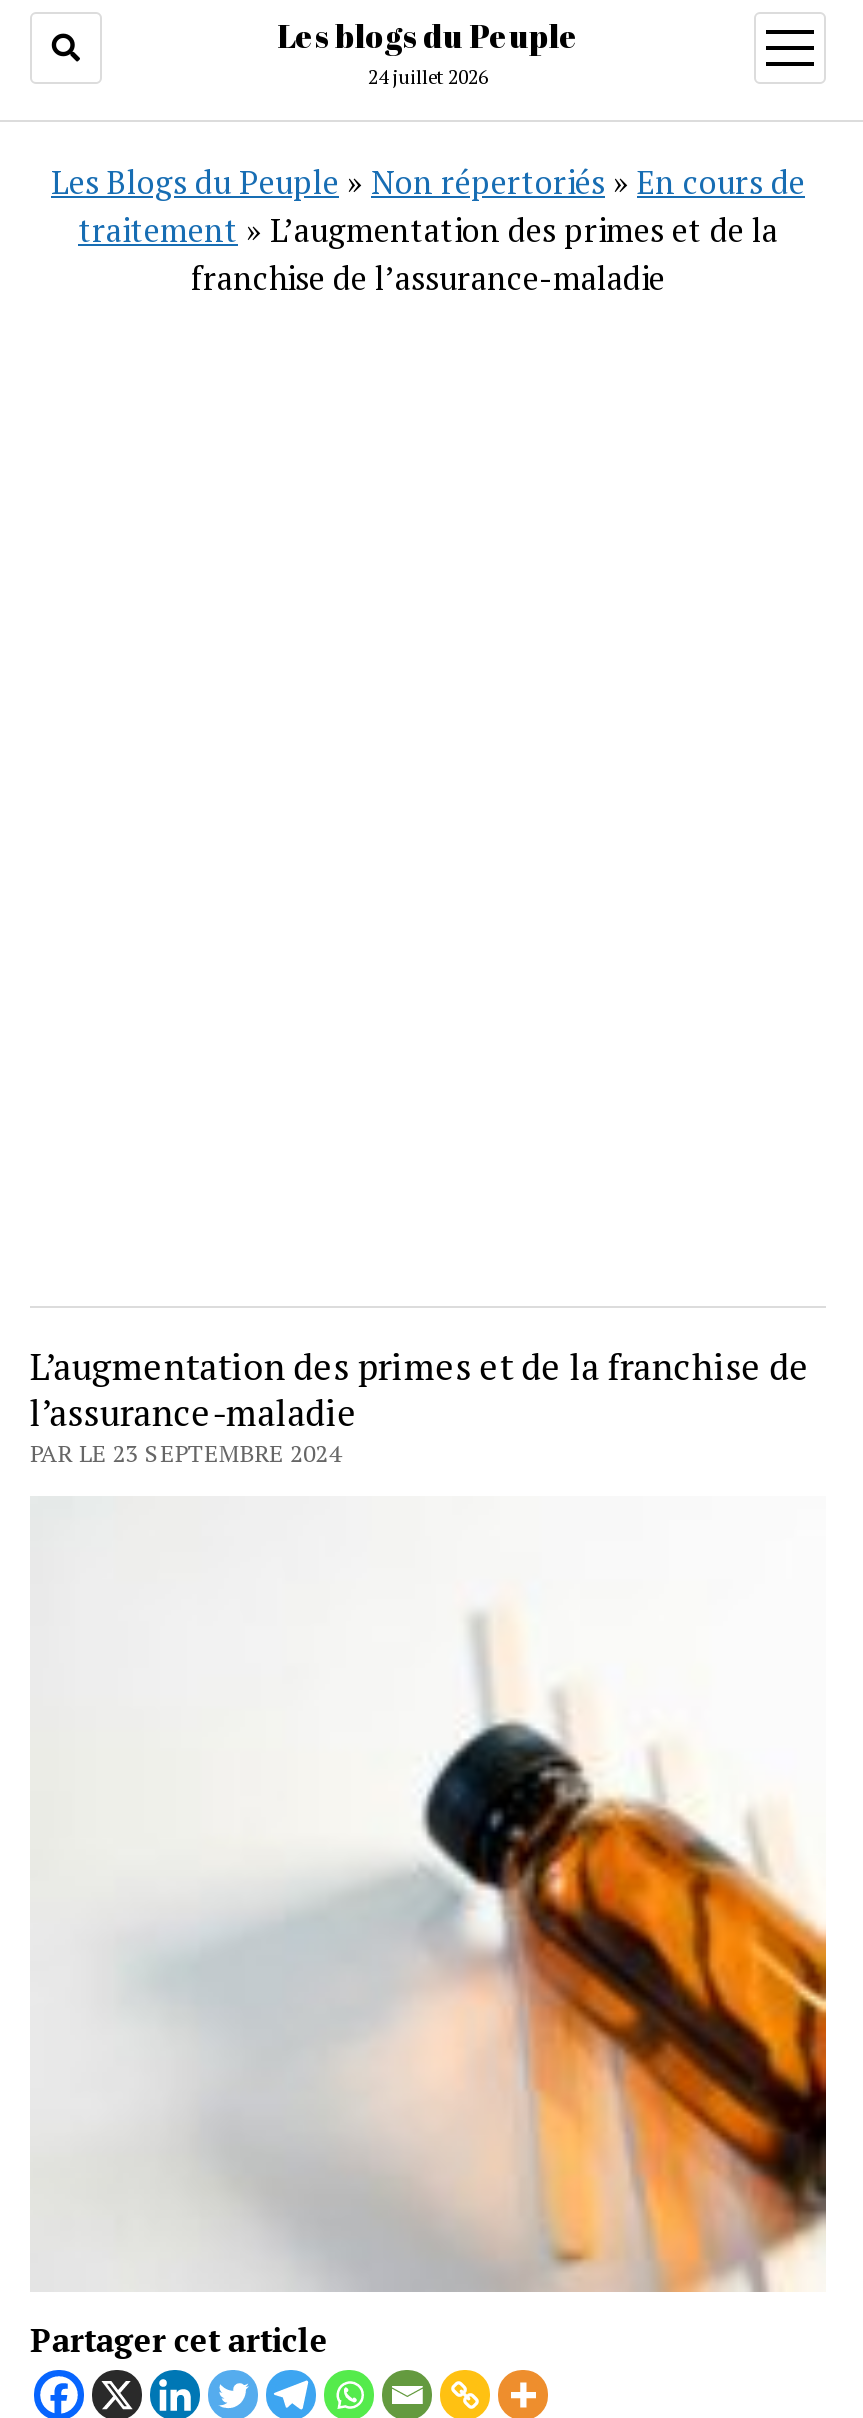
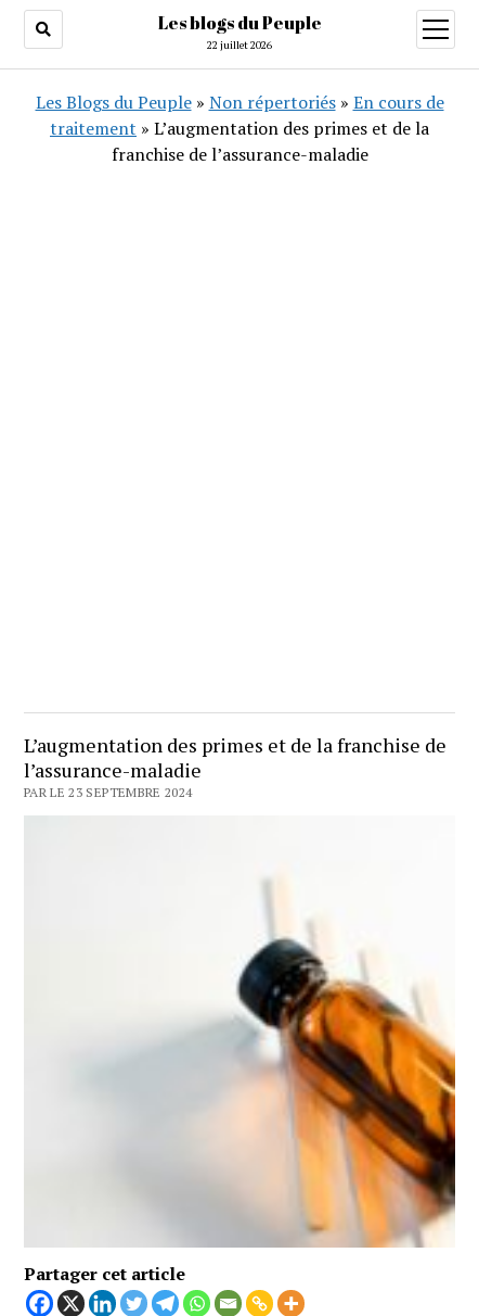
[368,64,488,90] 24 juillet 2026 -> [207,38,272,52] 22 juillet 2026

